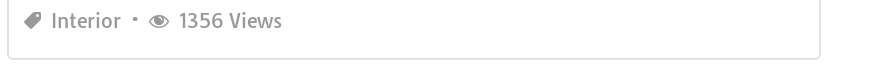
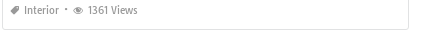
[179,7,283,33] 1356 Views -> [88,4,138,17] 1361 Views

